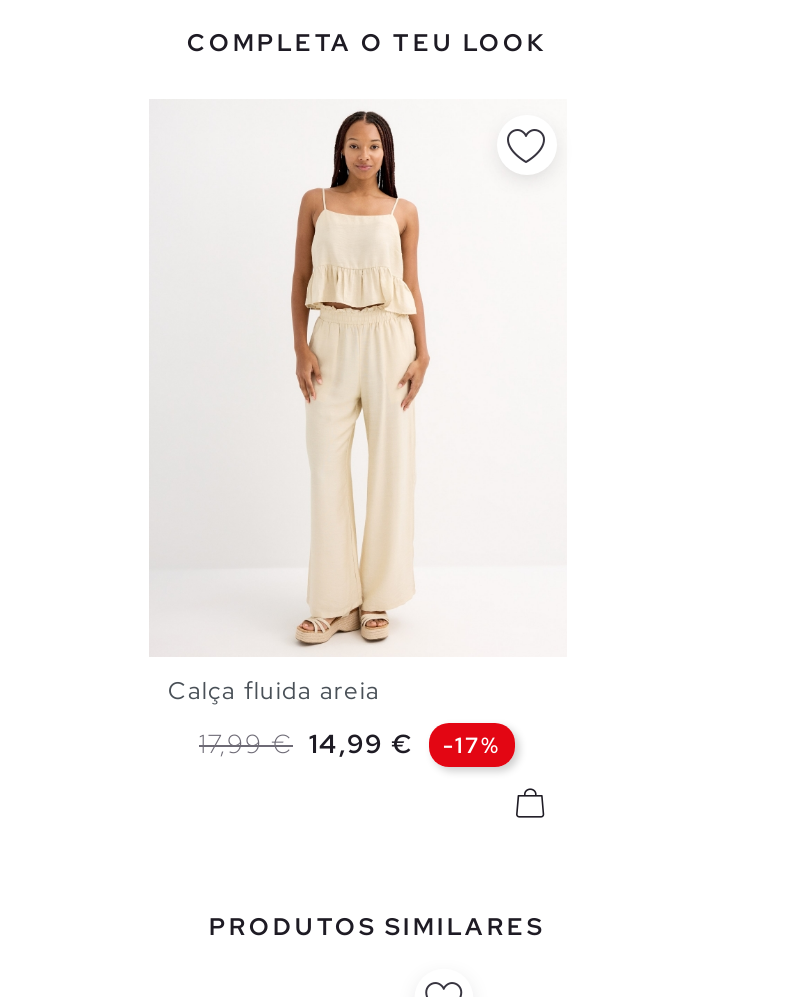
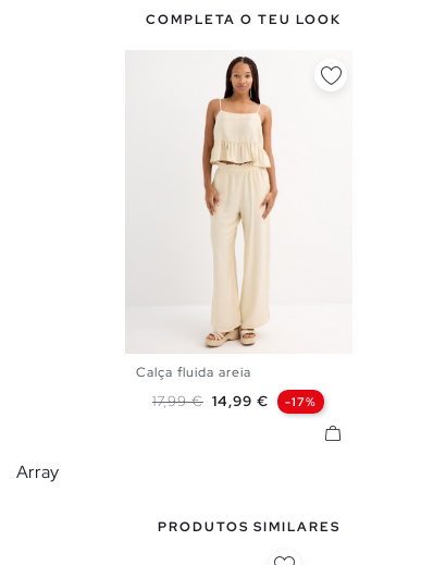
none -> [16,460,59,483] Array

